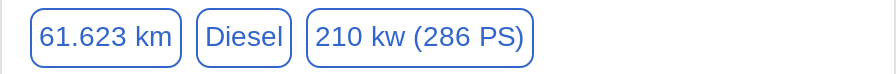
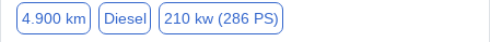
[39,21,525,53] 61.623 km Diesel 210 kw (286 PS) -> [21,10,278,27] 4.900 km Diesel 210 kw (286 PS)

